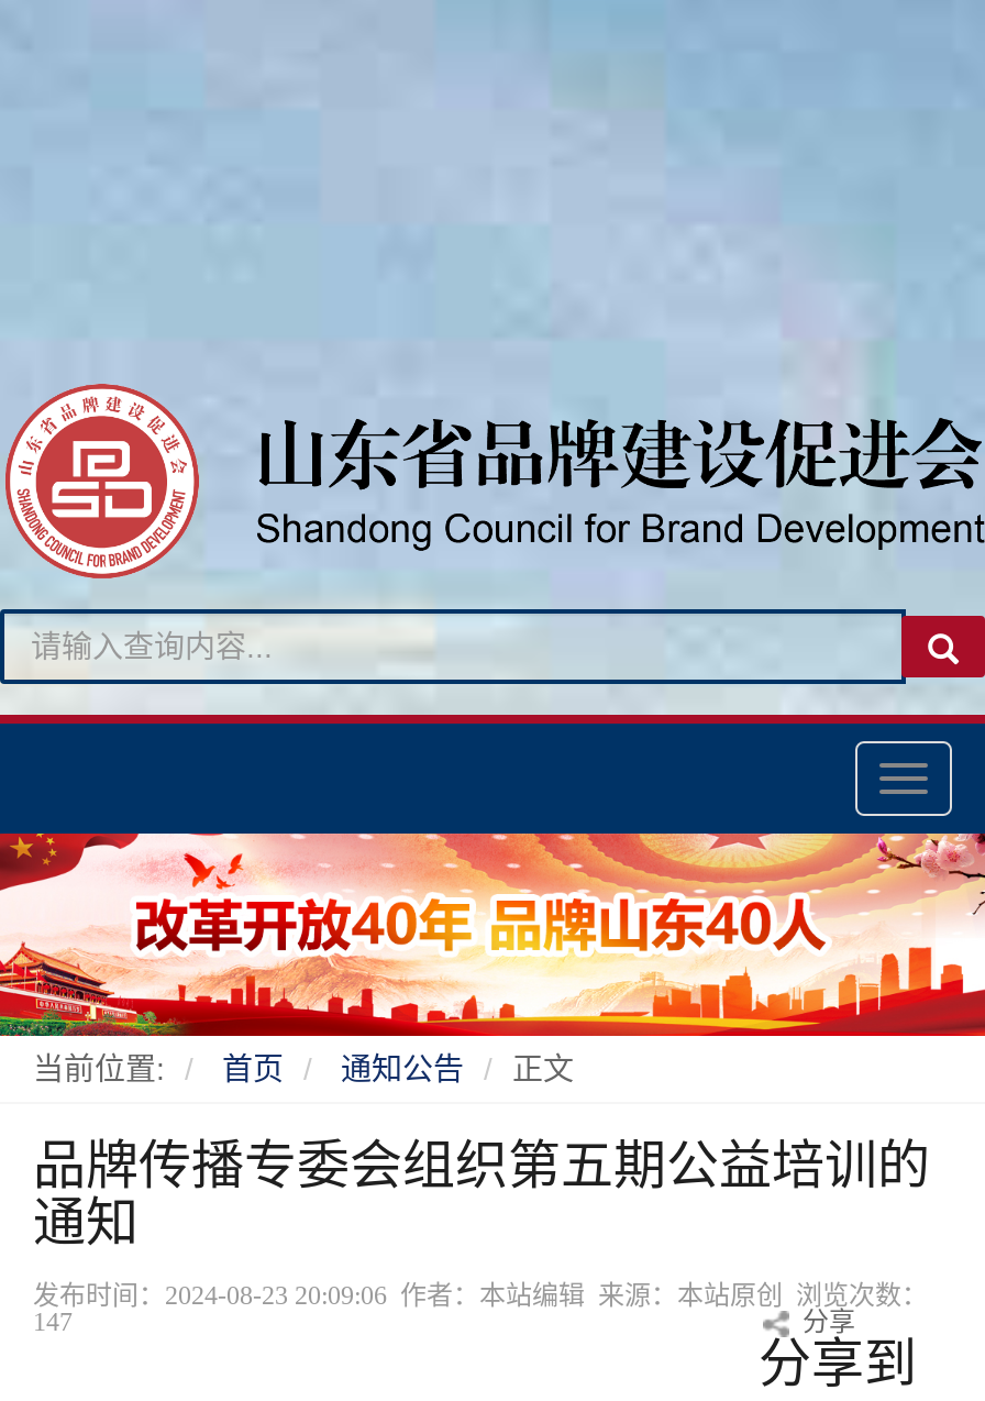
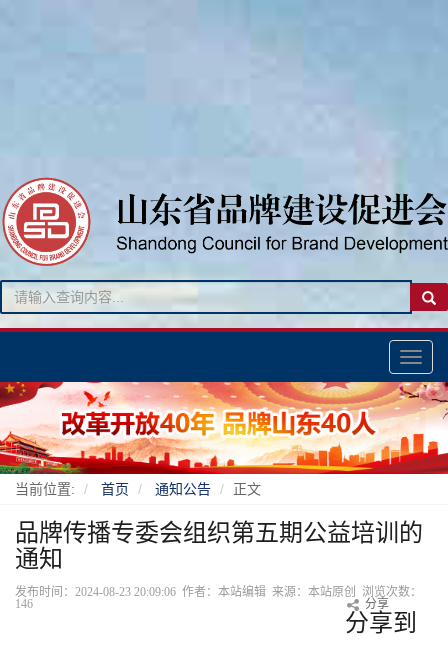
[33,1306,73,1337] 147 -> [15,597,33,611] 146

